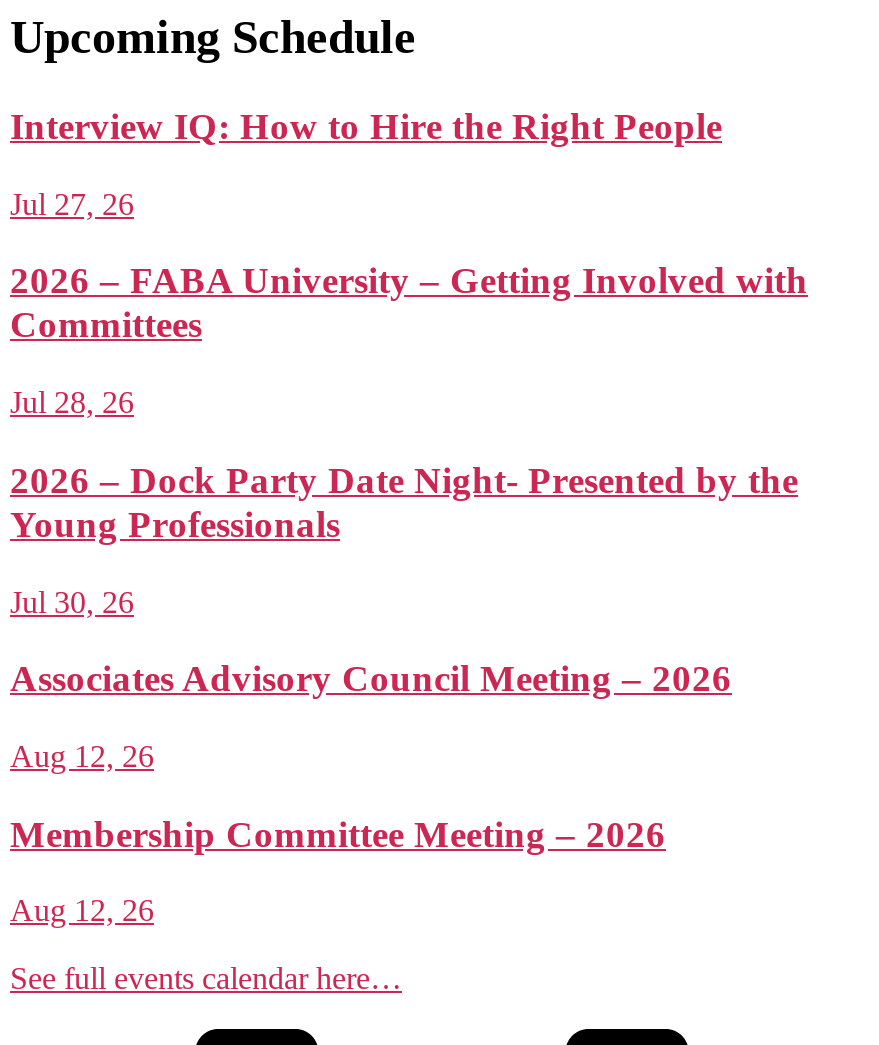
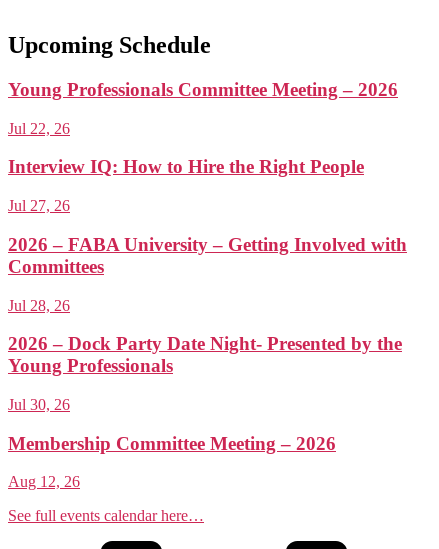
none -> [8,79,398,137] Young Professionals Committee Meeting – 2026 | Jul 22, 26
moved [10,105,808,618] -> [8,156,407,413]: Interview IQ: How to Hire the Right People | Jul 27, 26 | 2026 – FABA University – Getting Involved with | Committees | Jul 28, 26 | 2026 – Dock Party Date Night- Presented by the | Young Professionals | Jul 30, 26
[10,658,732,773] Associates Advisory Council Meeting – 2026 | Aug 12, 26 -> none

